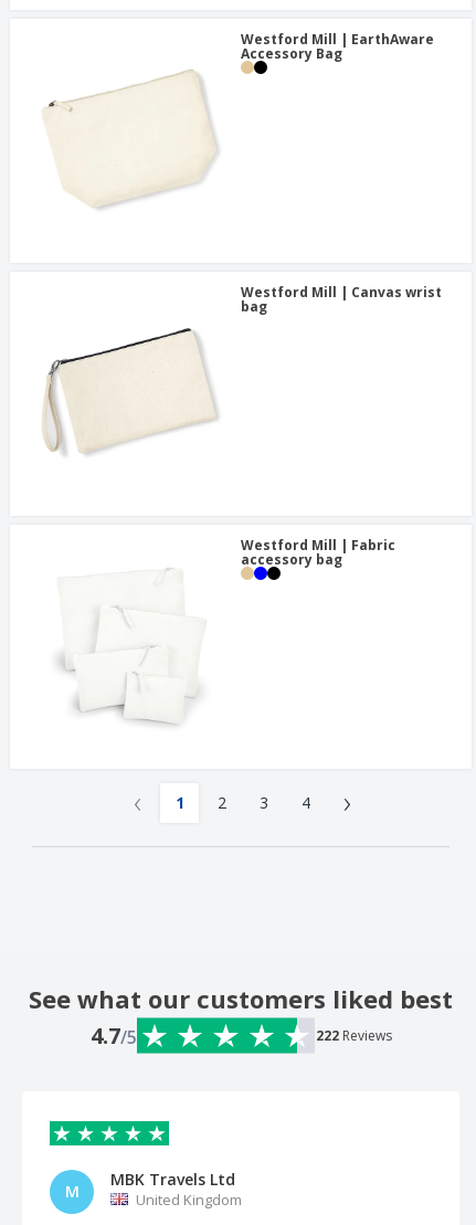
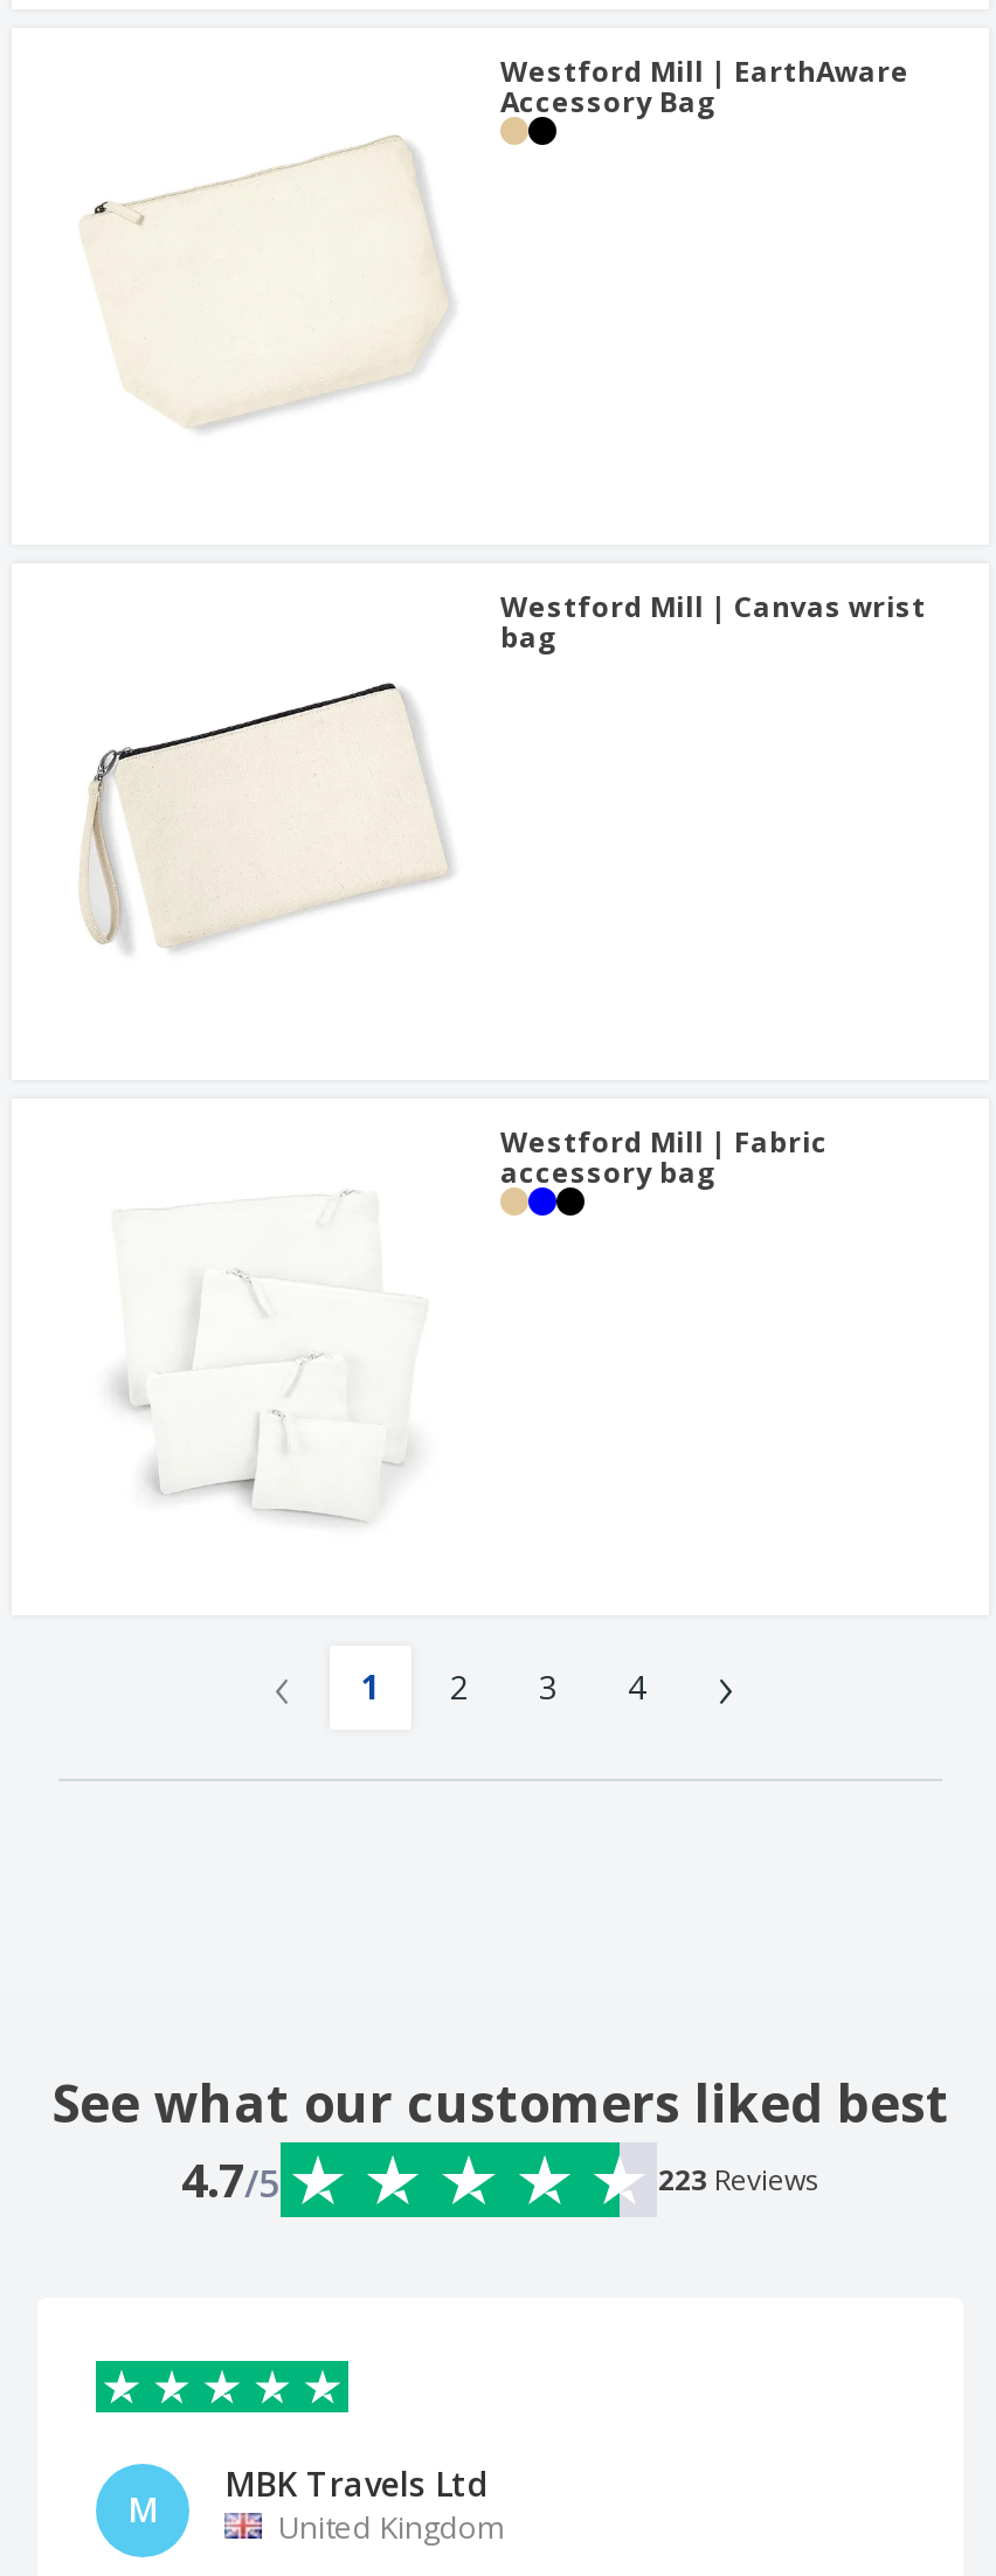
[315,1026,392,1045] 222 Reviews -> [658,2160,819,2200] 223 Reviews

